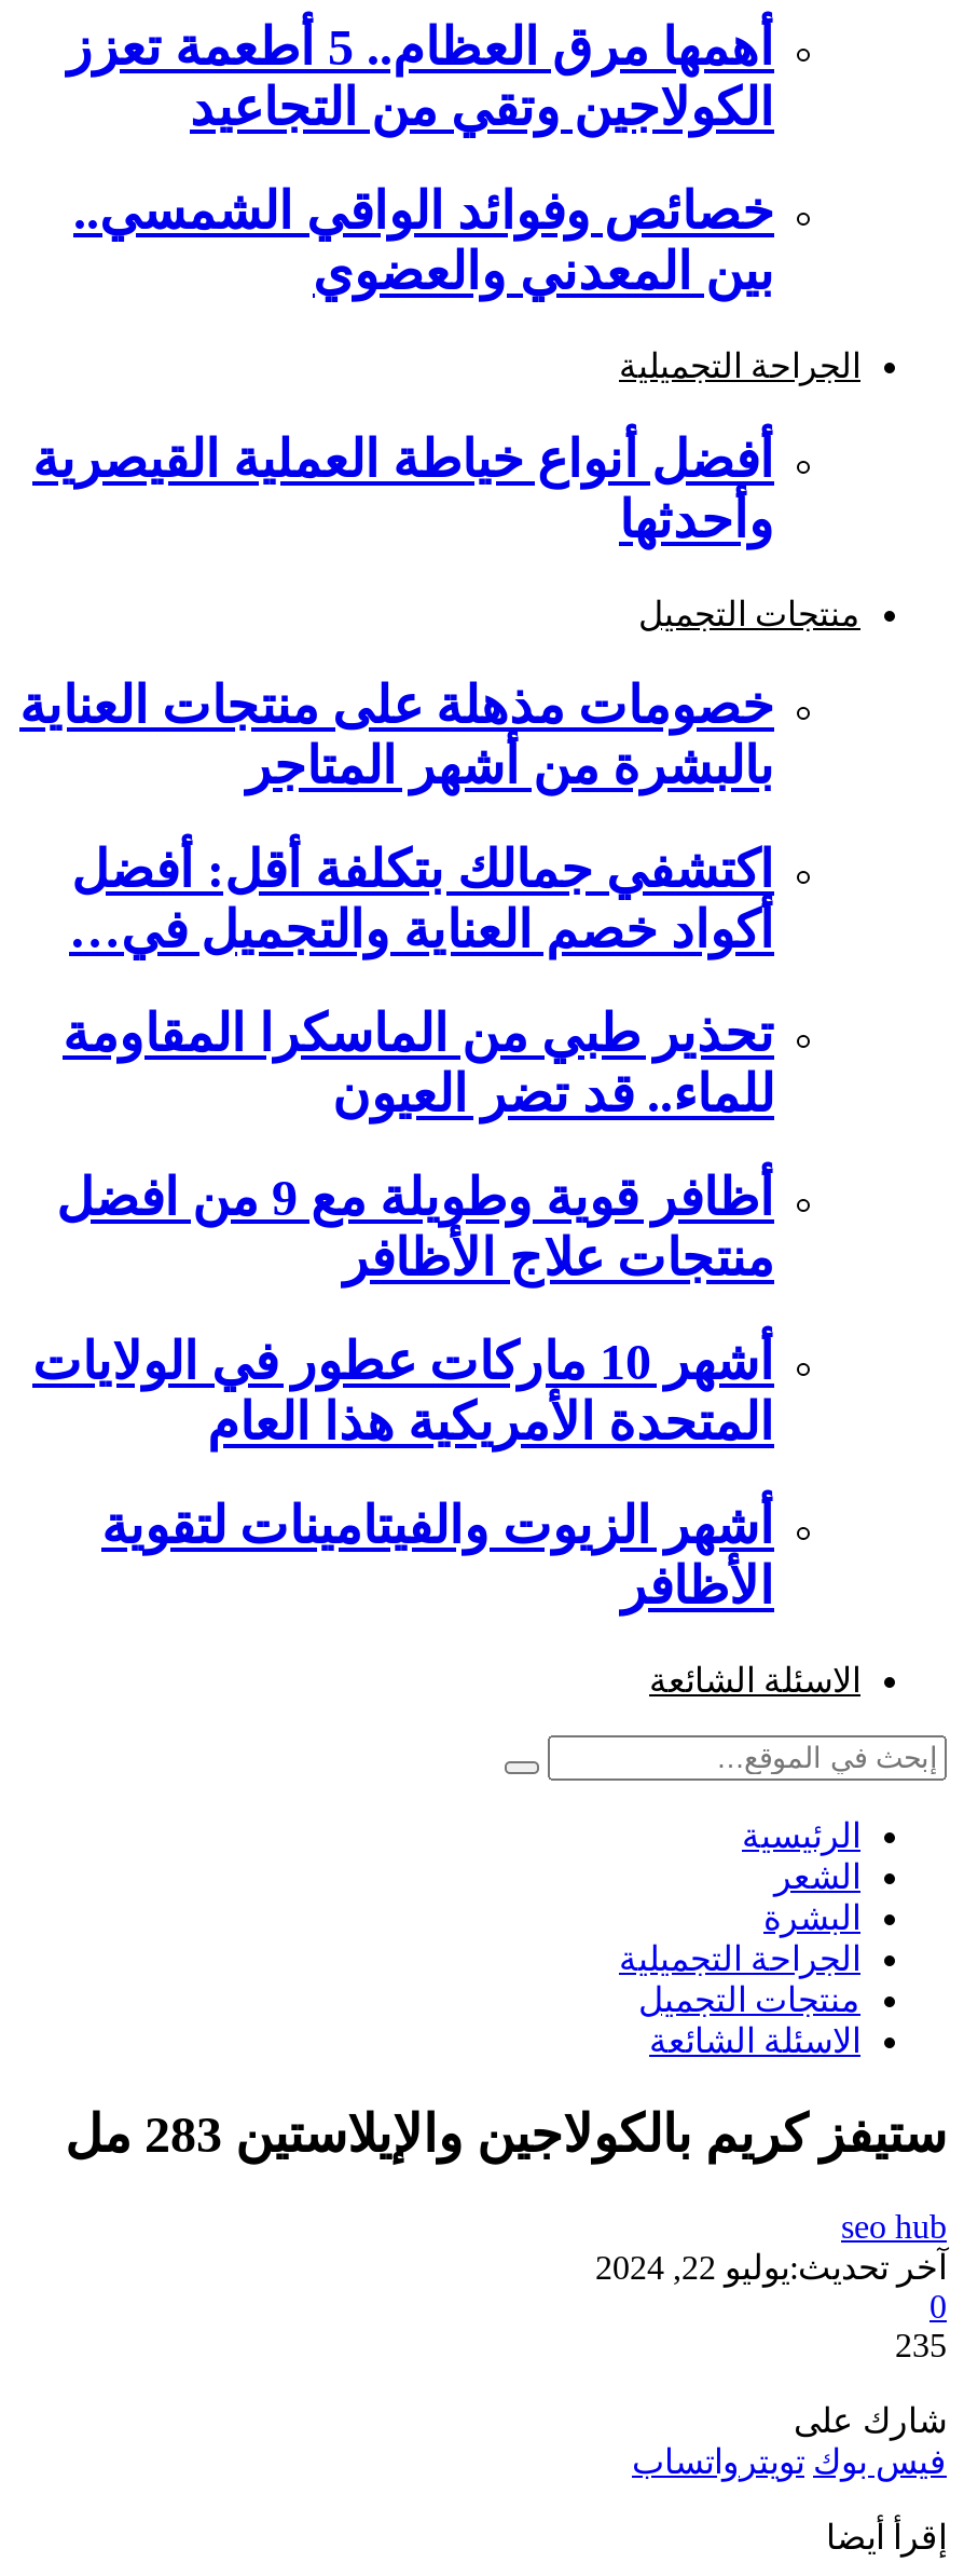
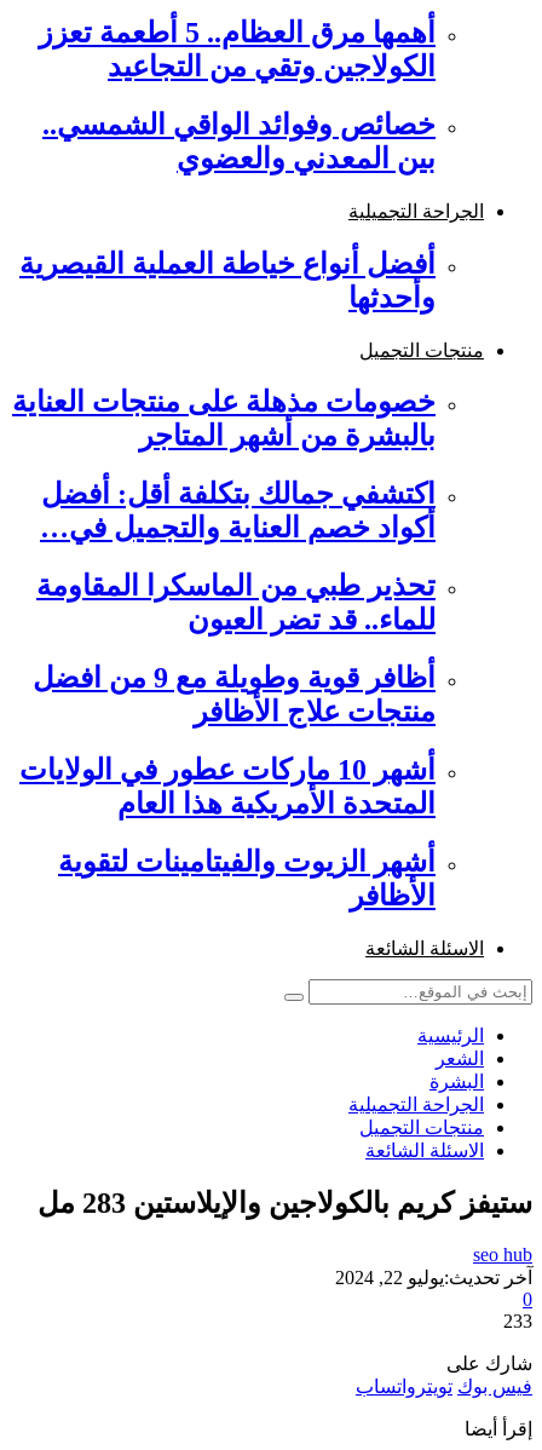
[895,2326,947,2363] 235 -> [503,1310,532,1331] 233

